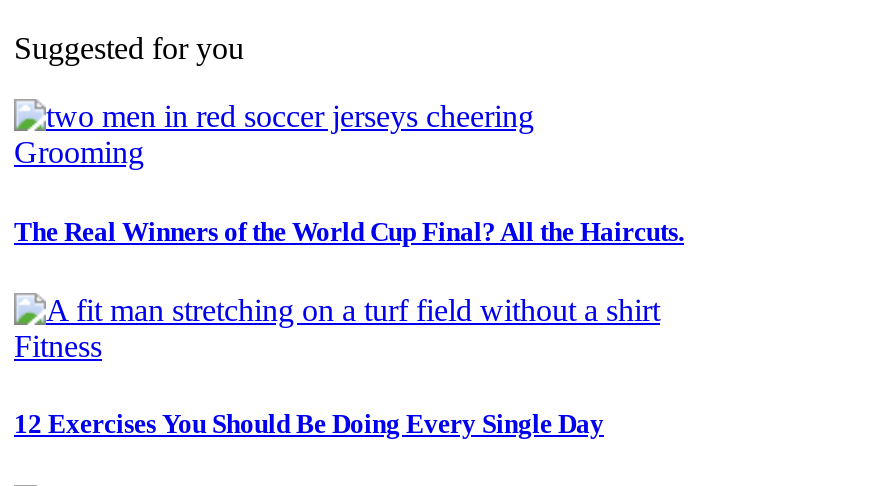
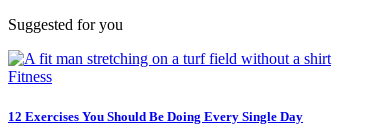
[14,136,684,246] Grooming | The Real Winners of the World Cup Final? All the Haircuts. -> none

